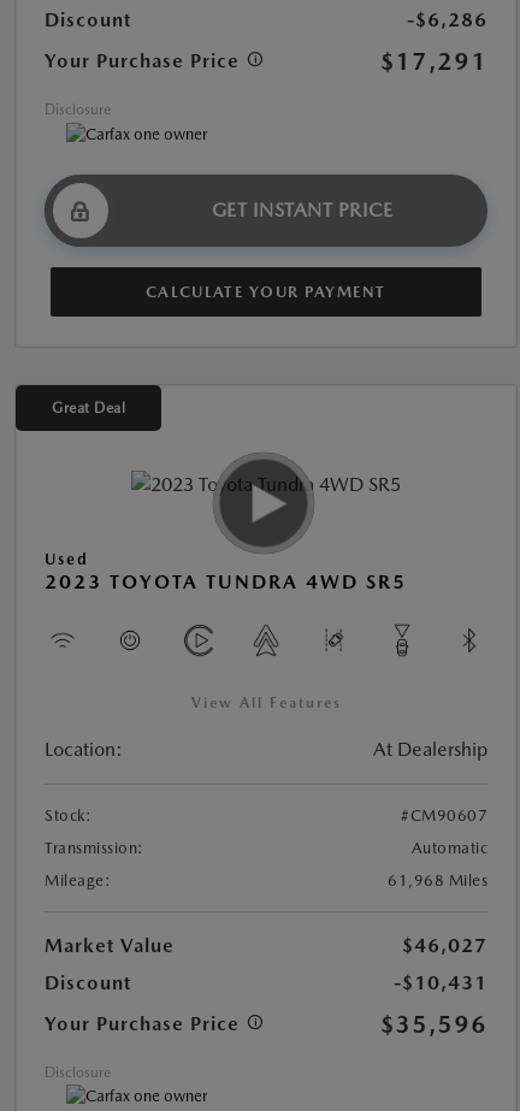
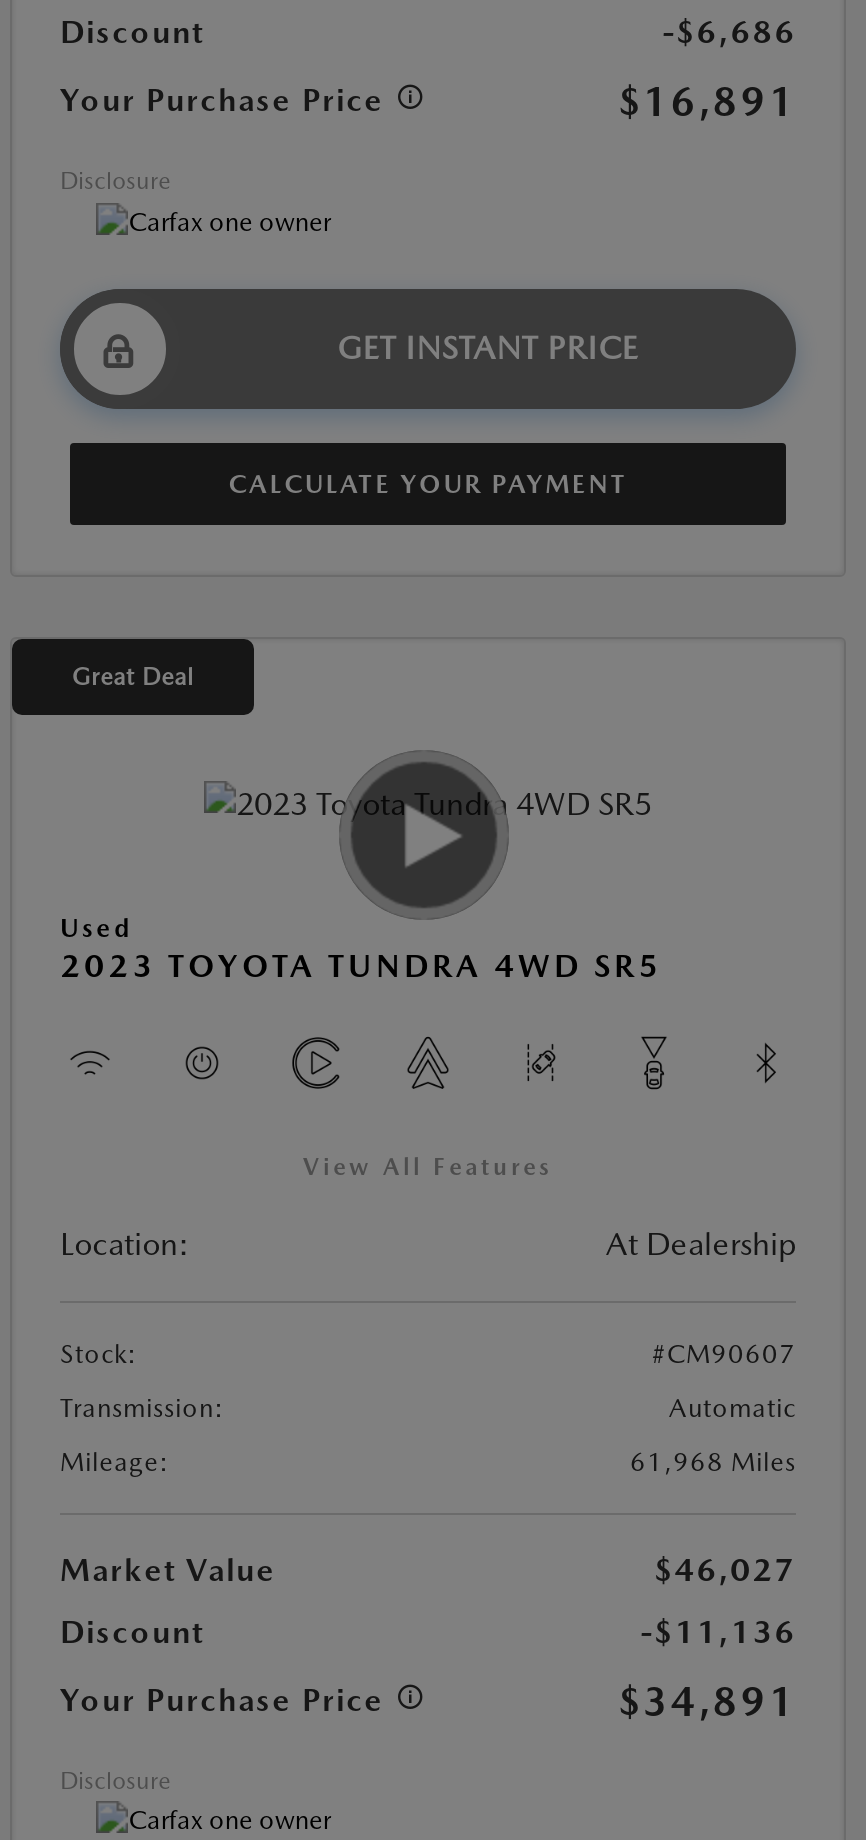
[407,9,487,32] -$6,286 -> [662,14,796,52] -$6,686
[380,47,487,76] $17,291 -> [618,78,796,126] $16,891
[394,971,487,994] -$10,431 -> [640,1613,796,1651] -$11,136
[380,1010,487,1039] $35,596 -> [618,1677,796,1725] $34,891

